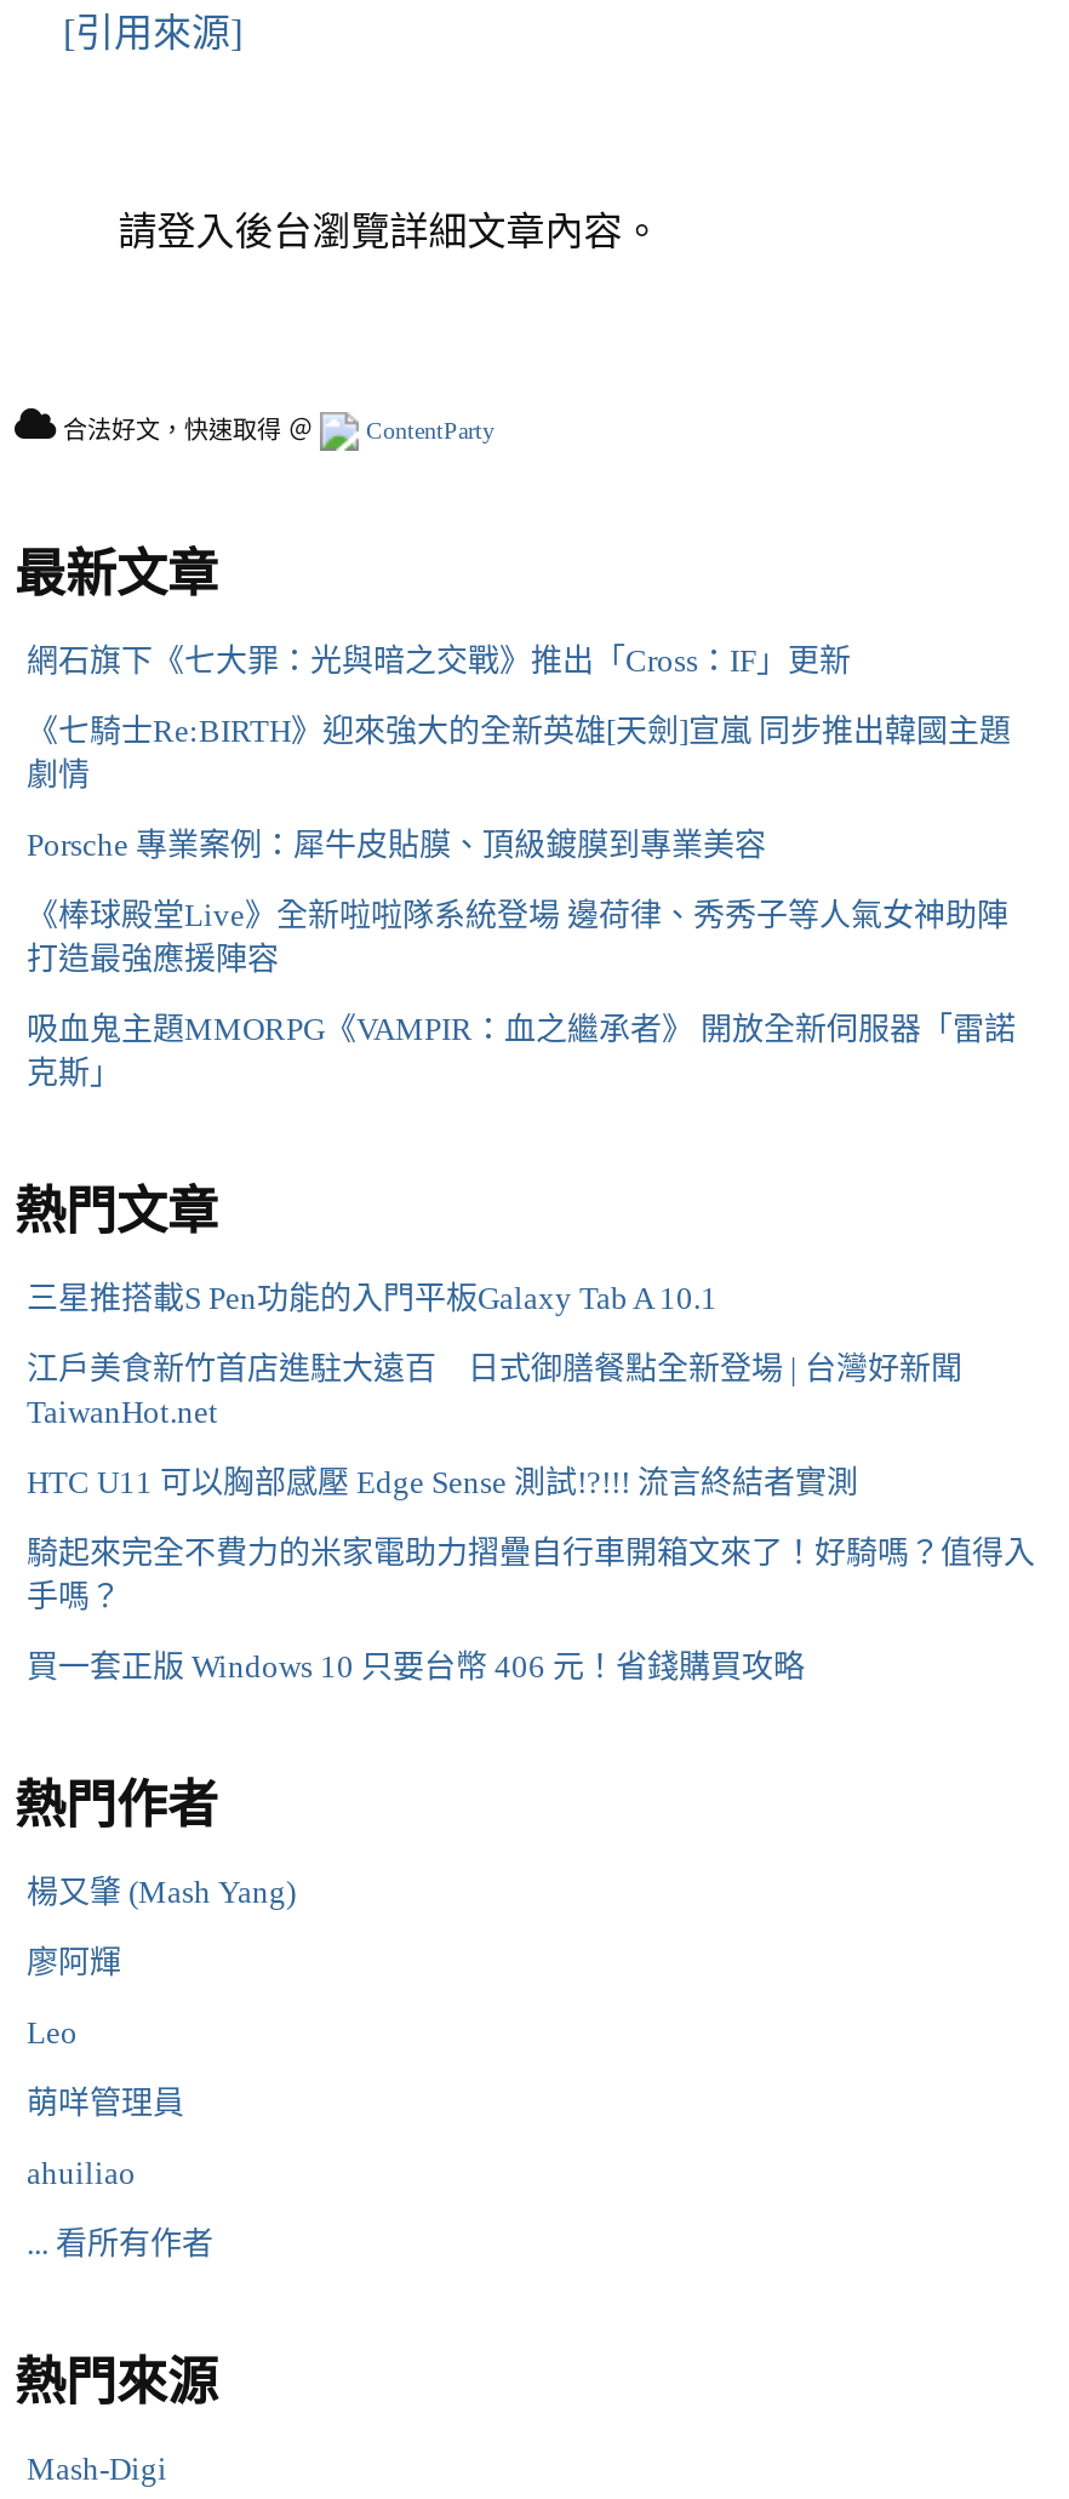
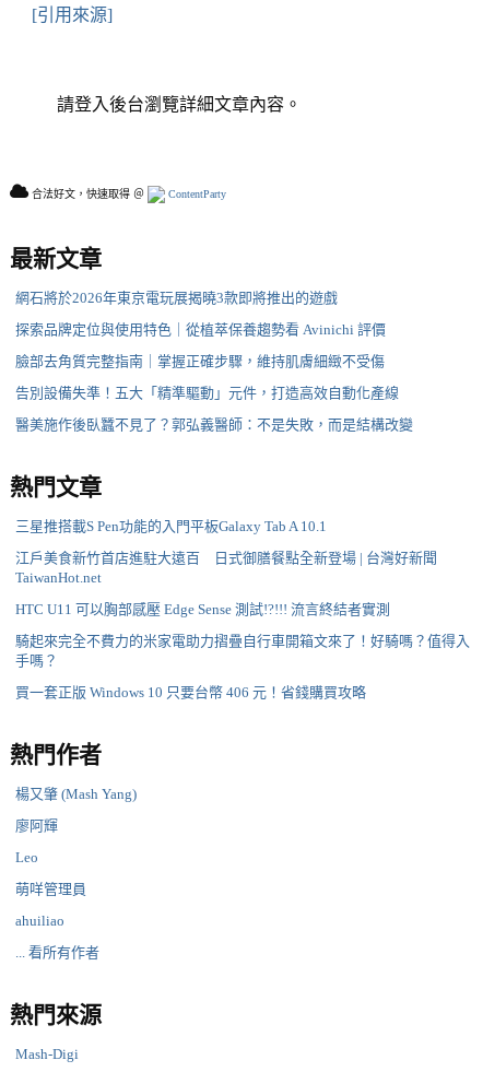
[27,641,851,678] 網石旗下《七大罪：光與暗之交戰》推出「Cross：IF」更新 -> [15,289,338,306] 網石將於2026年東京電玩展揭曉3款即將推出的遊戲
[27,712,1011,792] 《七騎士Re:BIRTH》迎來強大的全新英雄[天劍]宣嵐 同步推出韓國主題 | 劇情 -> [15,321,386,337] 探索品牌定位與使用特色｜從植萃保養趨勢看 Avinichi 評價
[27,826,766,862] Porsche 專業案例：犀牛皮貼膜、頂級鍍膜到專業美容 -> [15,353,385,369] 臉部去角質完整指南｜掌握正確步驟，維持肌膚細緻不受傷
[27,896,1008,976] 《棒球殿堂Live》全新啦啦隊系統登場 邊荷律、秀秀子等人氣女神助陣 | 打造最強應援陣容 -> [15,384,399,401] 告別設備失準！五大「精準驅動」元件，打造高效自動化產線
[27,1010,1016,1090] 吸血鬼主題MMORPG《VAMPIR：血之繼承者》 開放全新伺服器「雷諾 | 克斯」 -> [15,416,413,432] 醫美施作後臥蠶不見了？郭弘義醫師：不是失敗，而是結構改變

